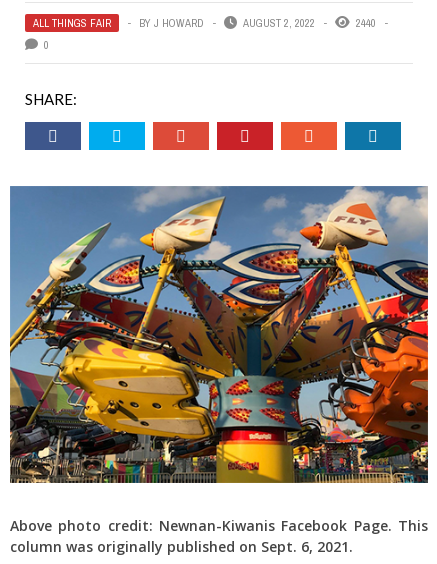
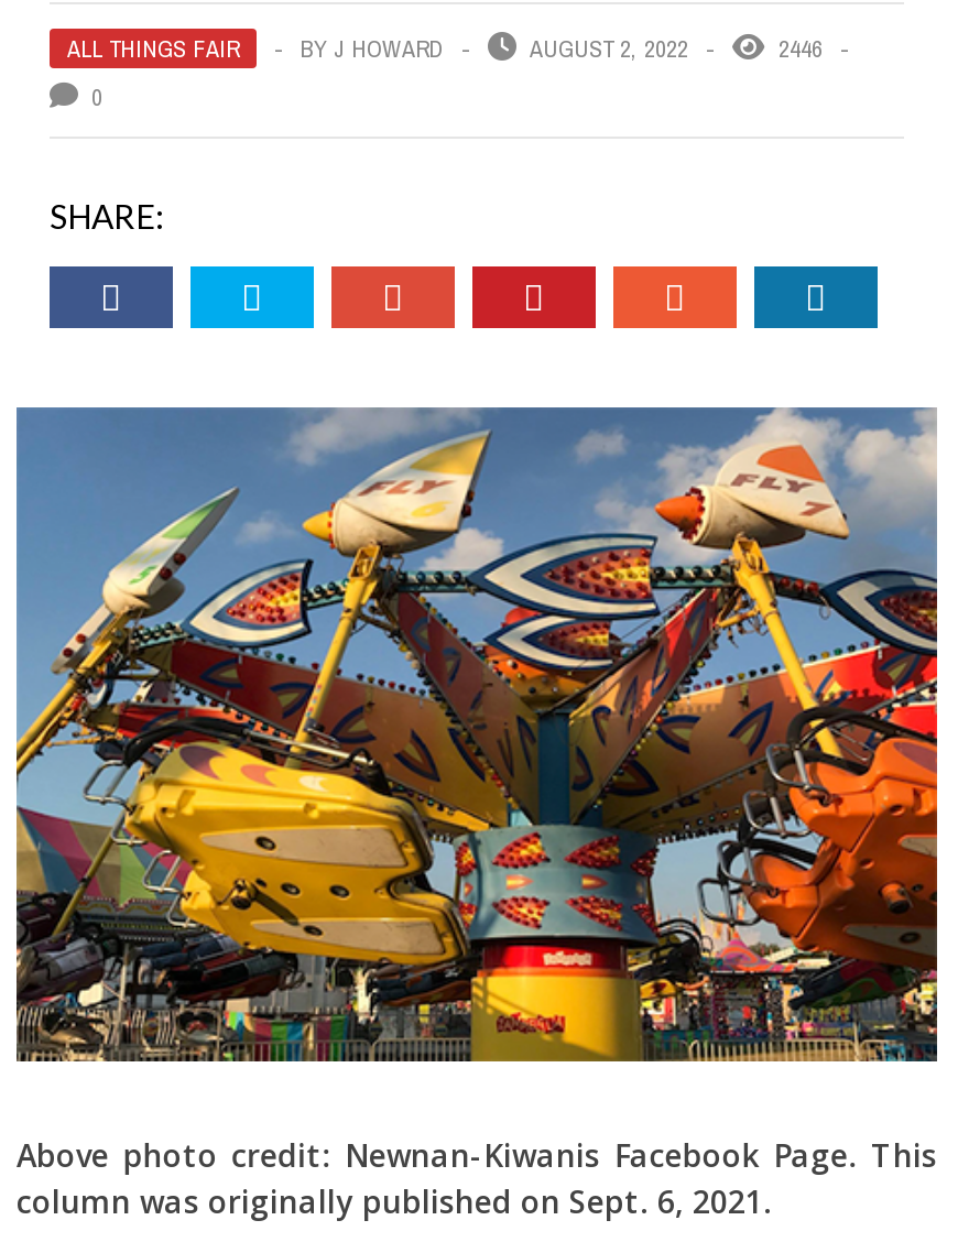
[356,16,376,30] 2440 -> [779,33,823,64] 2446

